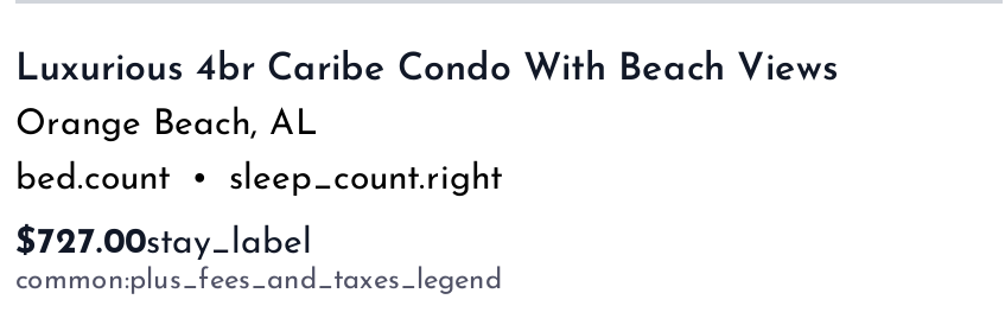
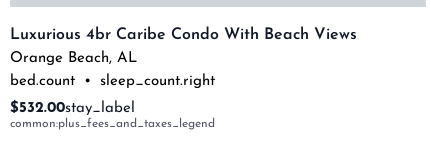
[15,227,312,262] $727.00stay_label -> [10,101,135,116] $532.00stay_label

